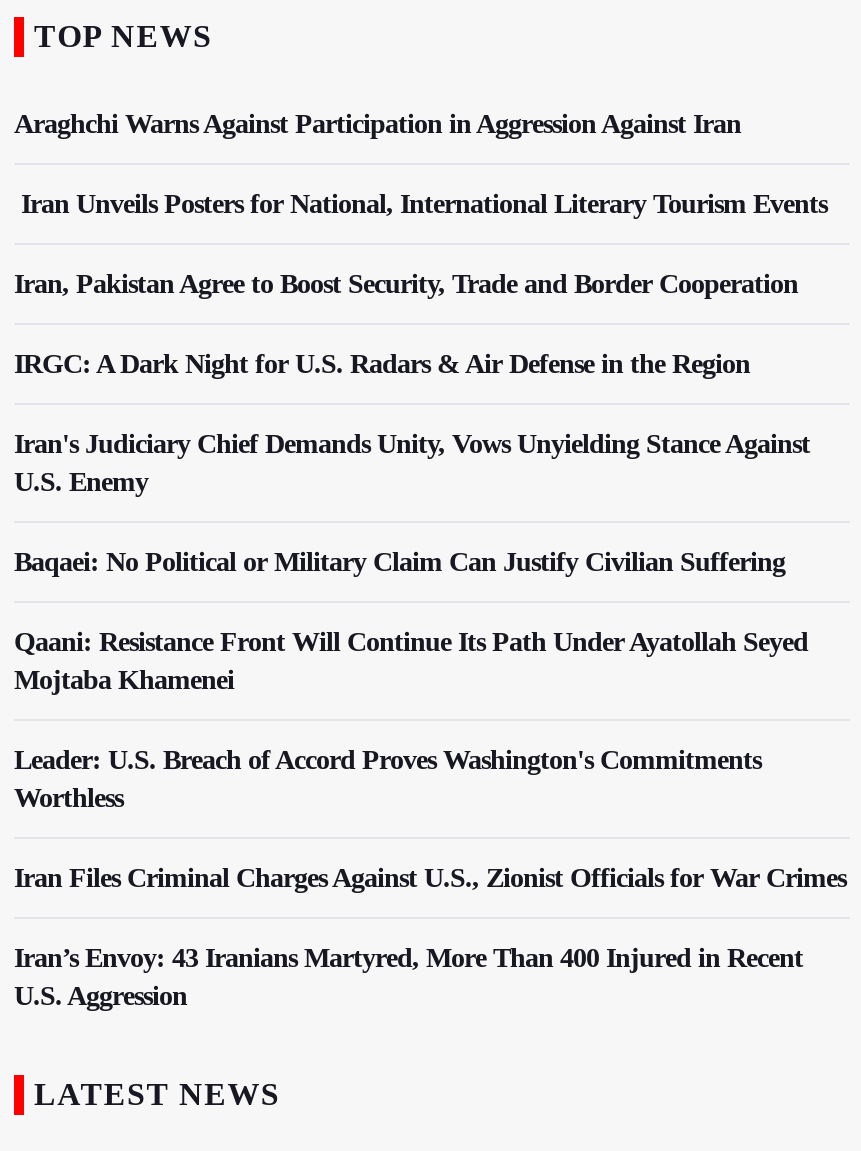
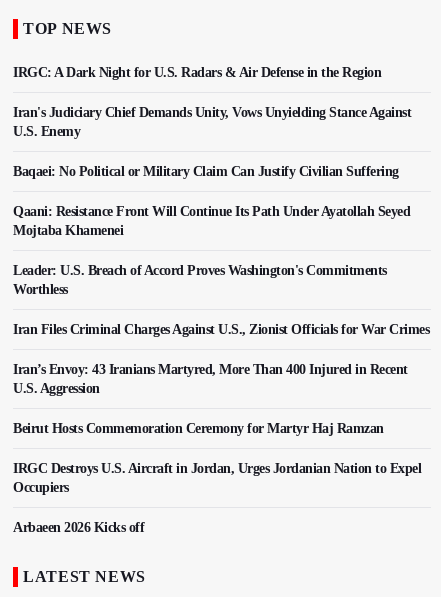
[14,108,827,298] Araghchi Warns Against Participation in Aggression Against Iran | Iran Unveils Posters for National, International Literary Tourism Events | Iran, Pakistan Agree to Boost Security, Trade and Border Cooperation -> none
moved [14,348,846,1010] -> [13,65,429,396]: IRGC: A Dark Night for U.S. Radars & Air Defense in the Region | Iran's Judiciary Chief Demands Unity, Vows Unyielding Stance Against | U.S. Enemy | ... | Iran’s Envoy: 43 Iranians Martyred, More Than 400 Injured in Recent | U.S. Aggression
none -> [13,421,421,535] Beirut Hosts Commemoration Ceremony for Martyr Haj Ramzan | IRGC Destroys U.S. Aircraft in Jordan, Urges Jordanian Nation to Expel | Occupiers | Arbaeen 2026 Kicks off

